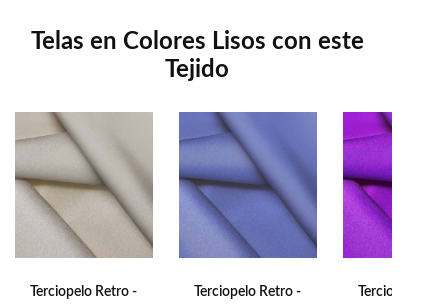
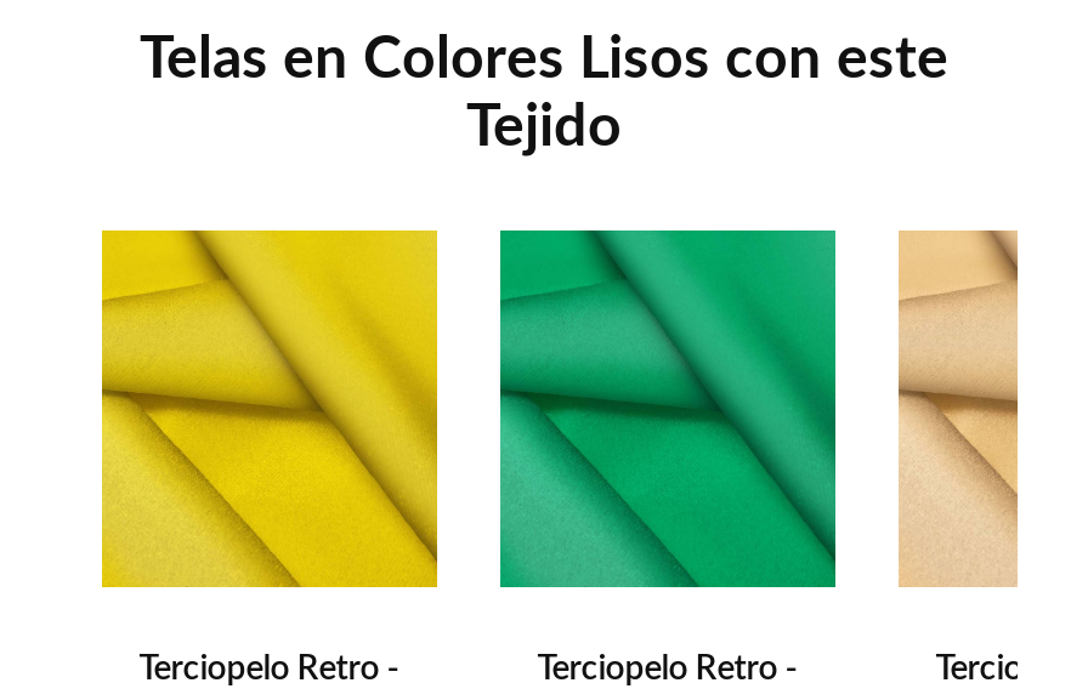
[14,112,154,258] [image] -> [100,229,440,588] [image]
[178,111,318,259] [image] -> [498,229,835,588] [image]
[342,111,393,259] [image] -> [896,229,1020,588] [image]

